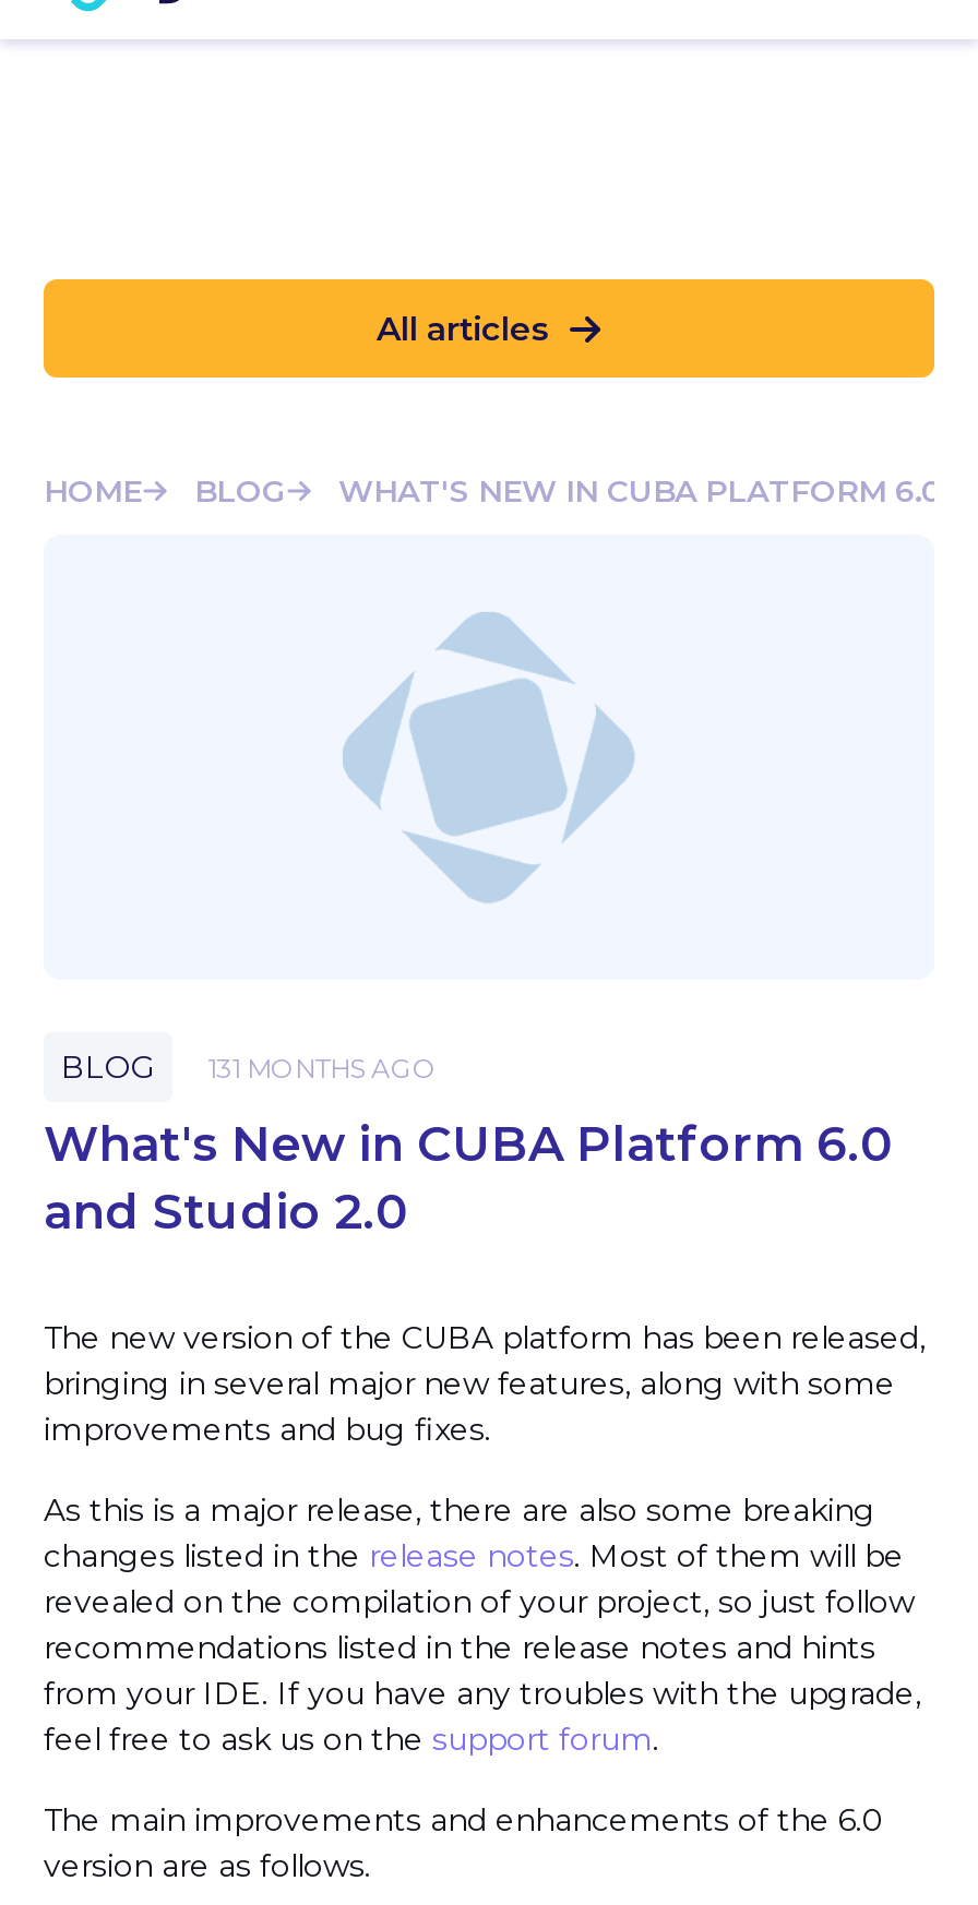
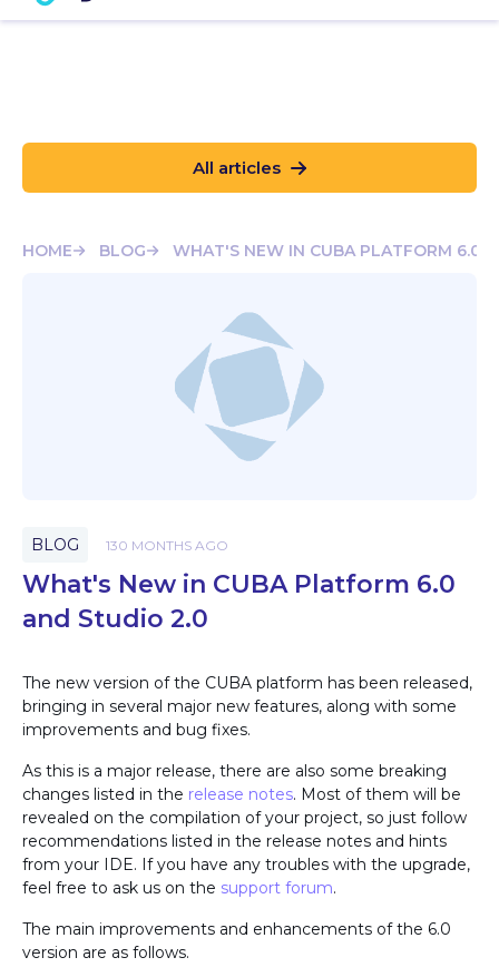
[61,1047,437,1087] BLOG 131 MONTHS AGO -> [31,535,228,555] BLOG 130 MONTHS AGO

